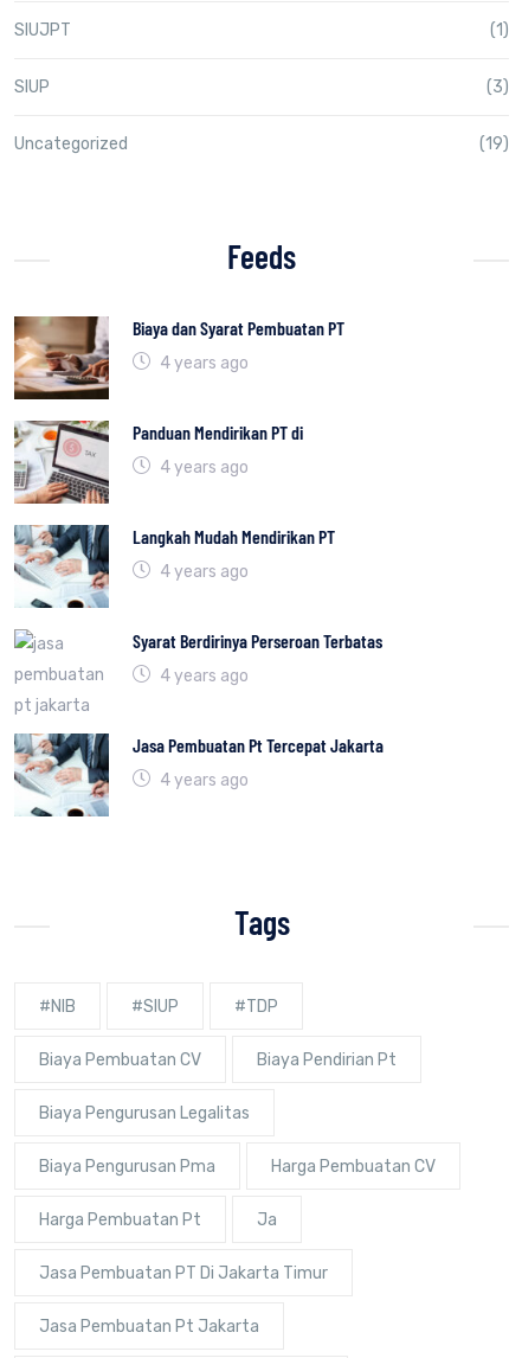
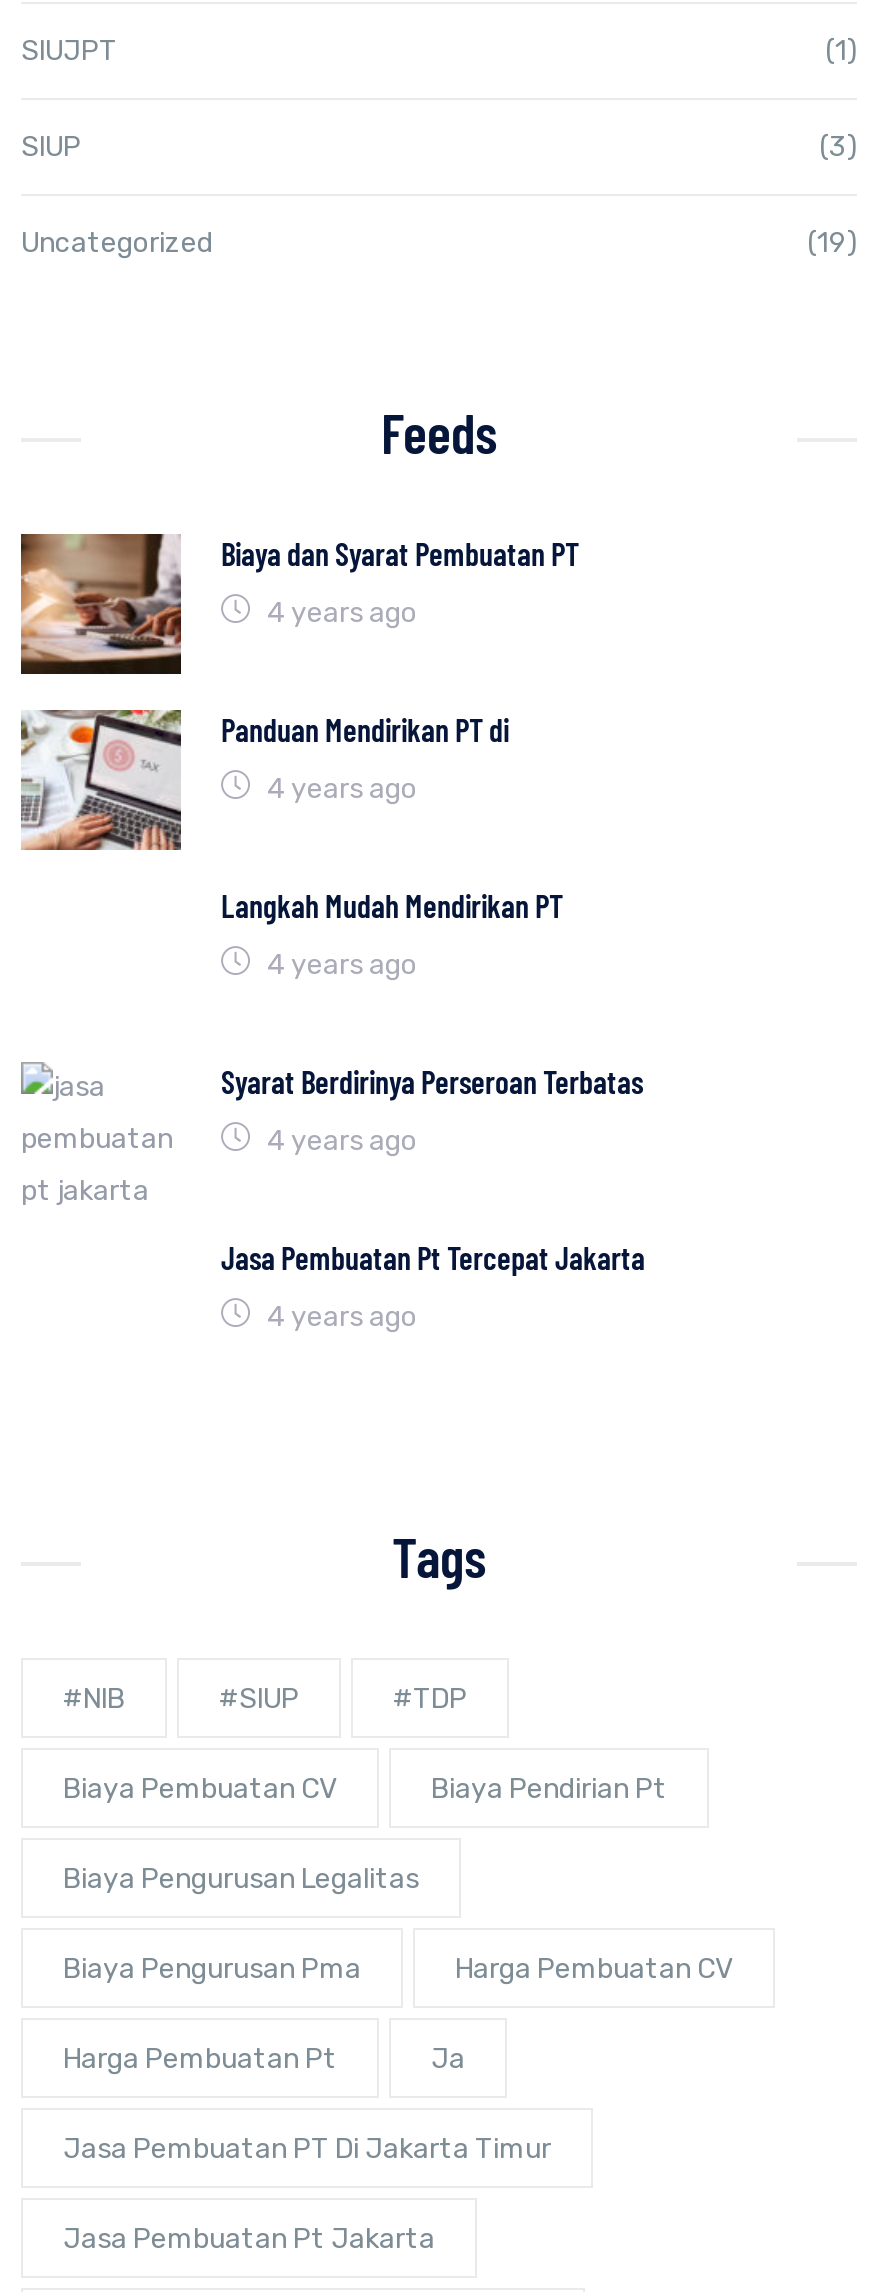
[13,524,110,609] [image] -> none
[13,732,110,818] [image] -> none

